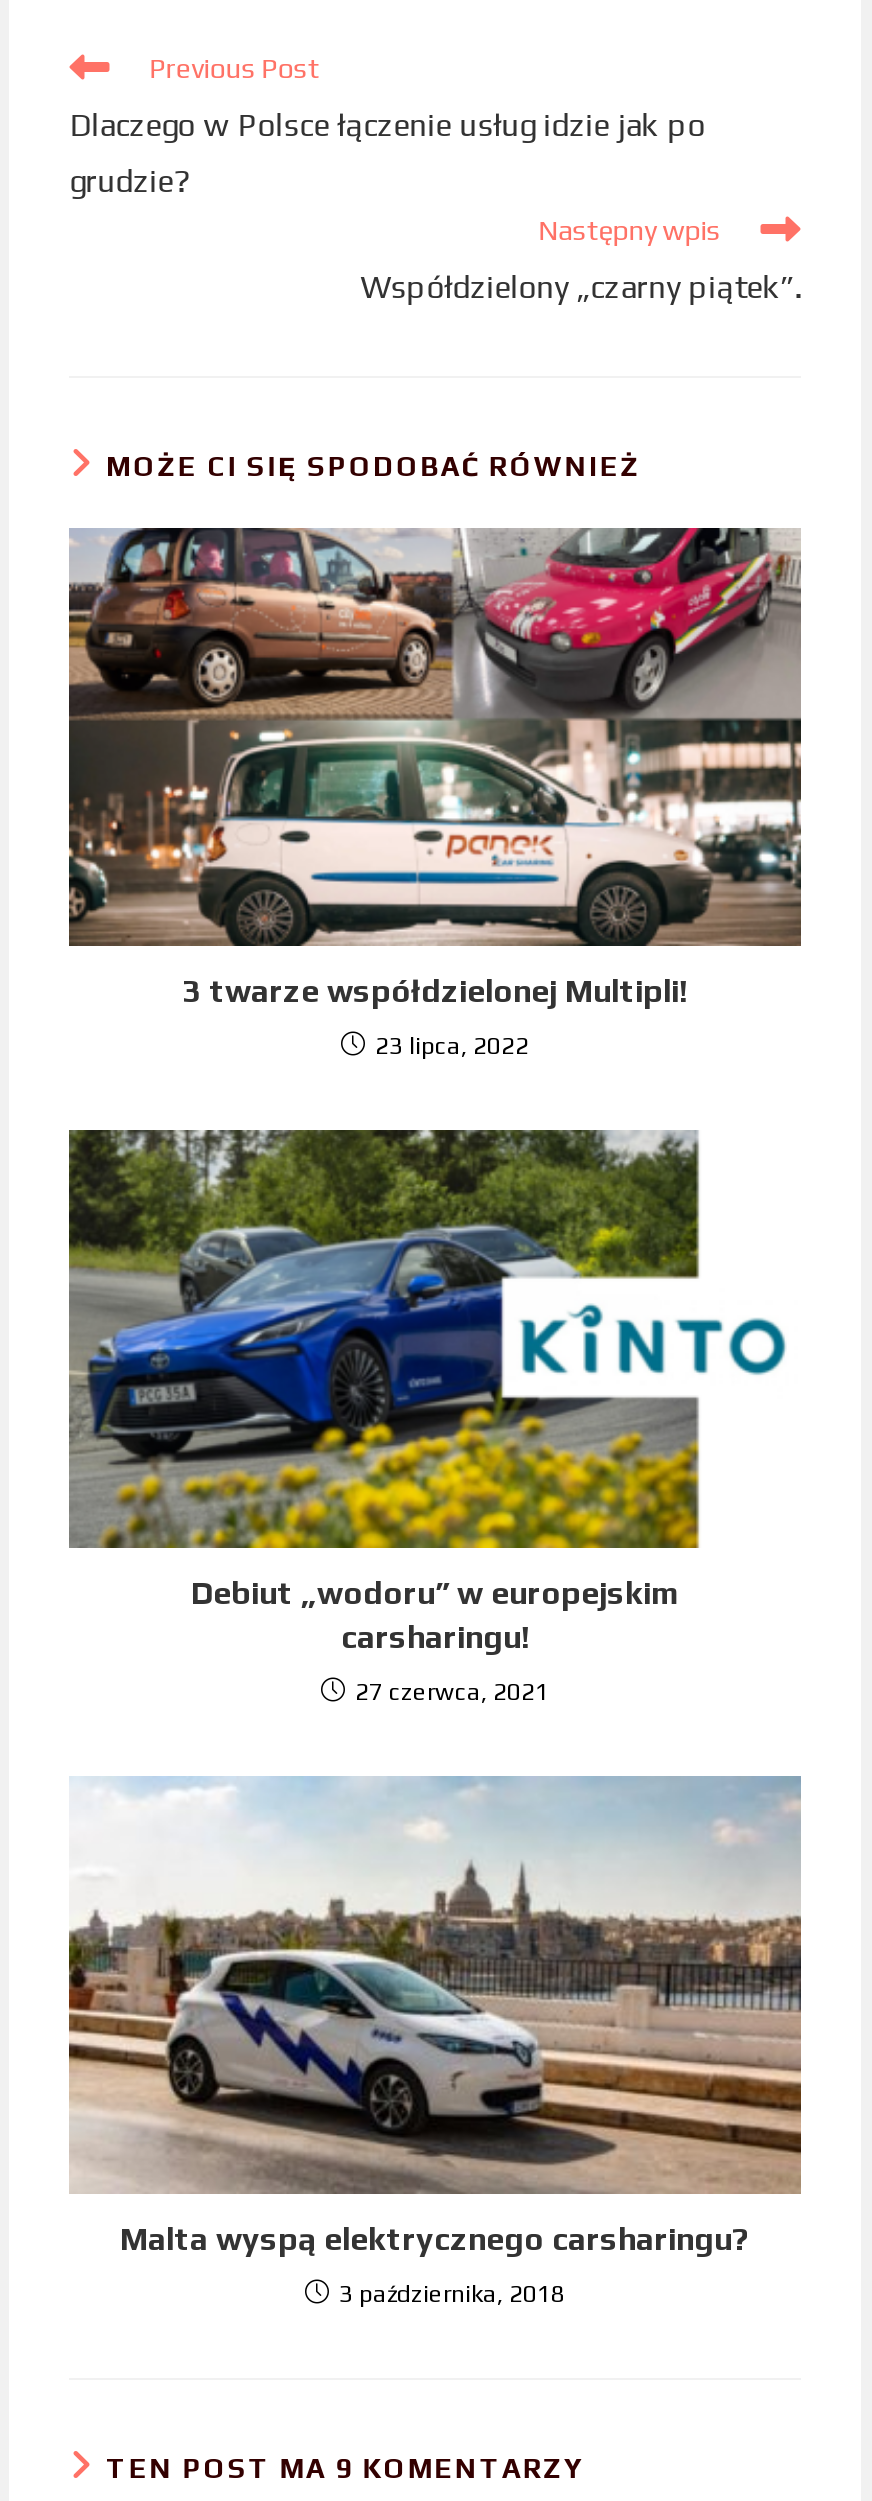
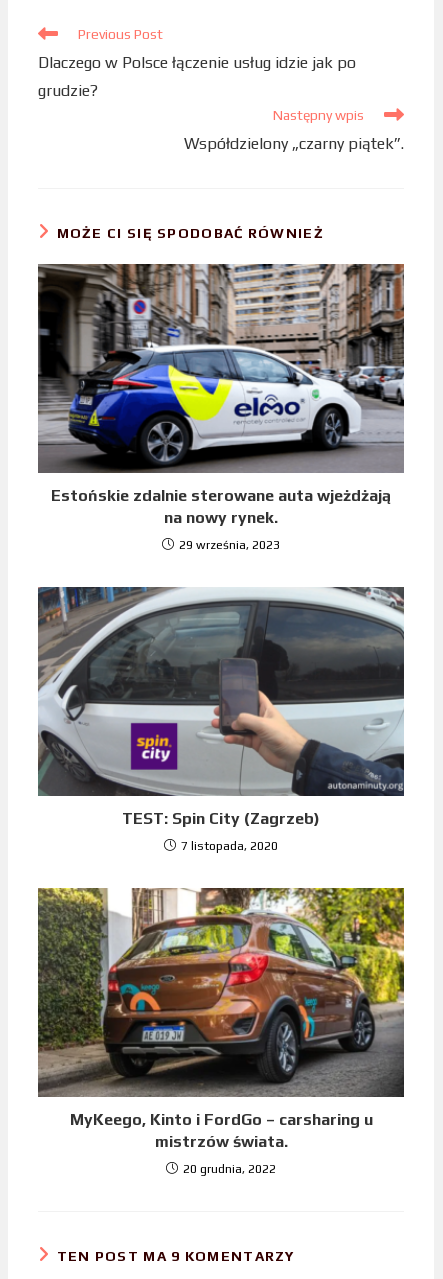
[69,526,801,1010] [image] | 3 twarze współdzielonej Multipli! -> [38,263,404,527] [image] | Estońskie zdalnie sterowane auta wjeżdżają | na nowy rynek.
[375,1032,529,1060] 23 lipca, 2022 -> [179,538,280,552] 29 września, 2023
[69,1128,801,1656] [image] | Debiut „wodoru” w europejskim | carsharingu! -> [38,586,405,828] [image] | TEST: Spin City (Zagrzeb)
[355,1678,549,1706] 27 czerwca, 2021 -> [181,839,278,853] 7 listopada, 2020
[67,1774,803,2258] [image] | Malta wyspą elektrycznego carsharingu? -> [37,887,405,1151] [image] | MyKeego, Kinto i FordGo – carsharing u | mistrzów świata.
[339,2280,565,2308] 3 października, 2018 -> [183,1162,276,1176] 20 grudnia, 2022

